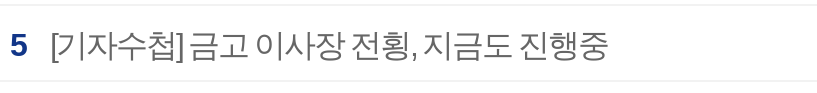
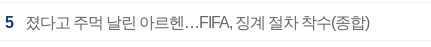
[50,28,608,62] [기자수첩] 금고 이사장 전횡, 지금도 진행중 -> [25,14,369,31] 졌다고 주먹 날린 아르헨…FIFA, 징계 절차 착수(종합)

